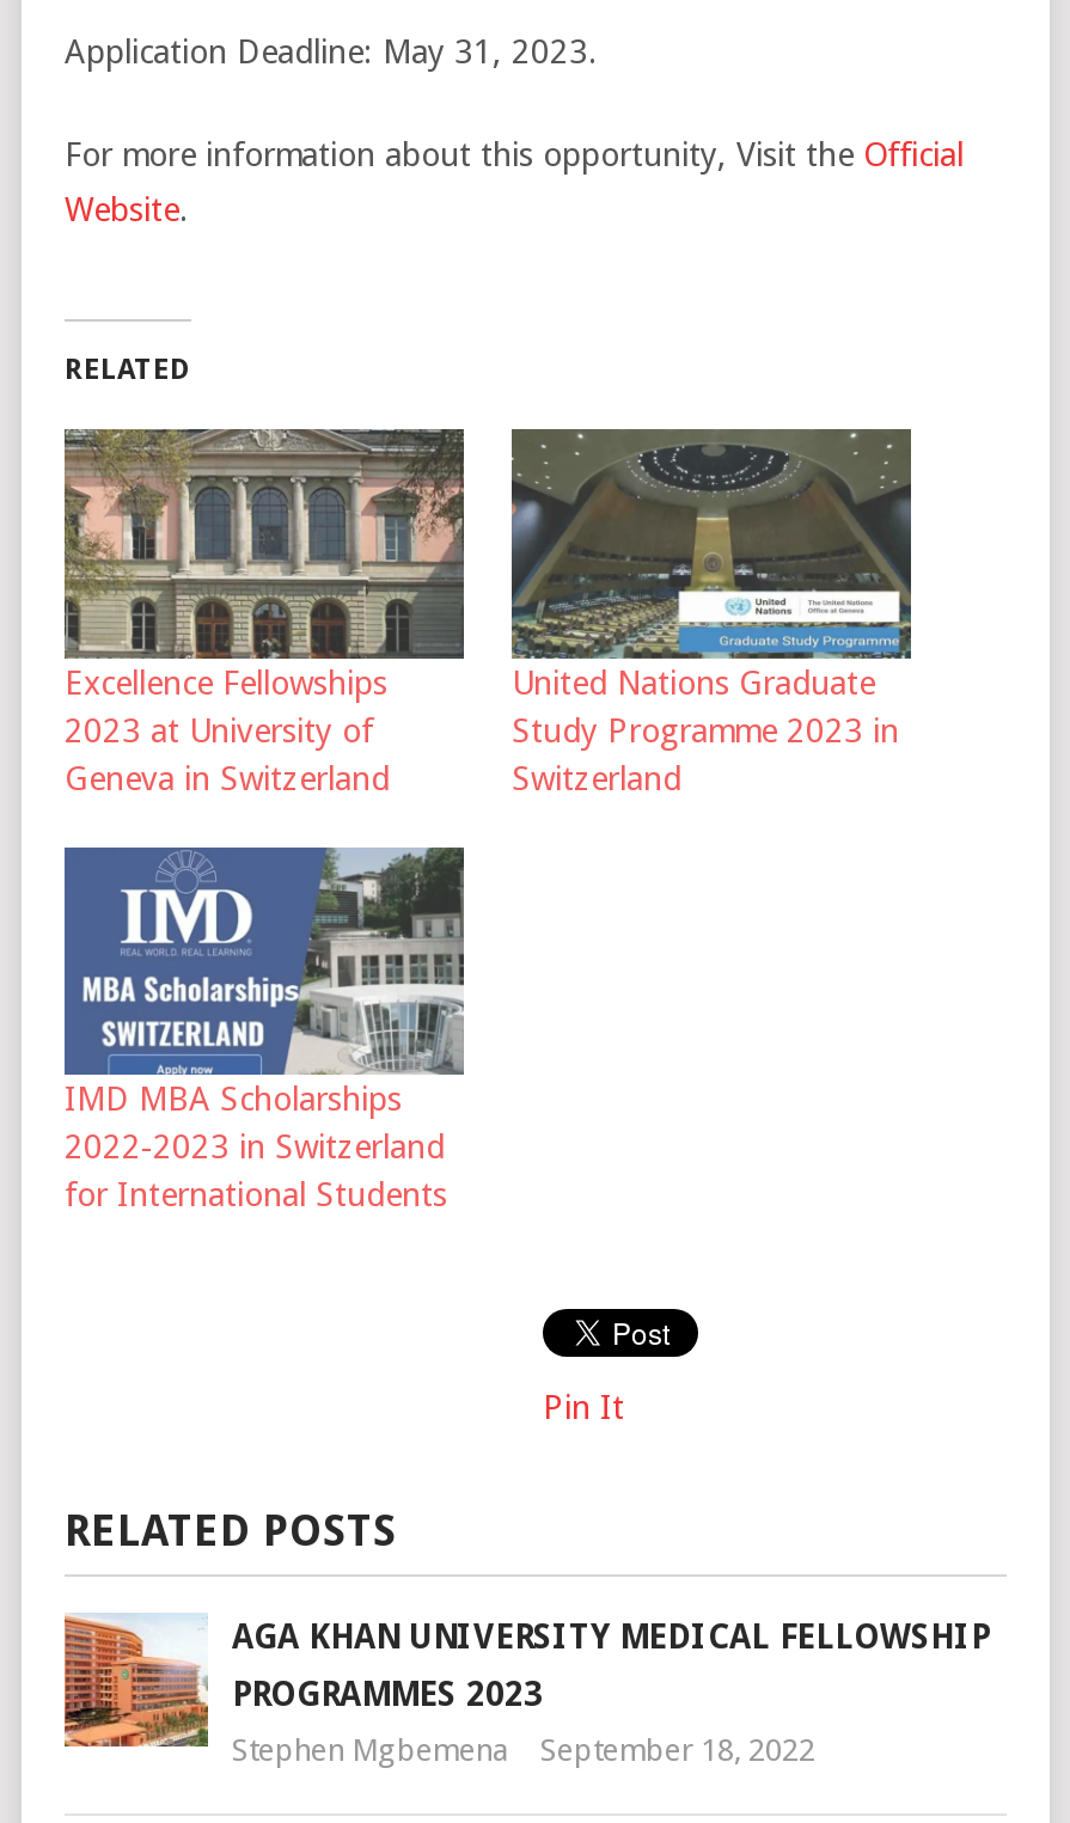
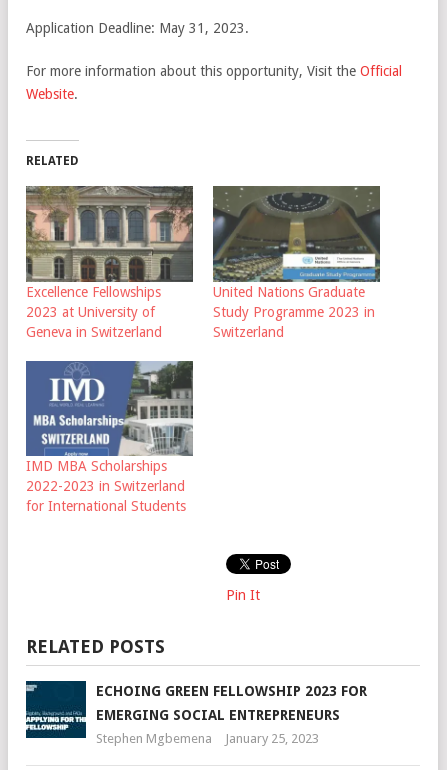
[62,1613,990,1749] [image] | AGA KHAN UNIVERSITY MEDICAL FELLOWSHIP -> [25,680,367,739] [image] | ECHOING GREEN FELLOWSHIP 2023 FOR
[232,1675,543,1713] PROGRAMMES 2023 -> [96,707,340,723] EMERGING SOCIAL ENTREPRENEURS
[232,1732,815,1768] Stephen Mgbemena September 18, 2022 -> [96,731,319,746] Stephen Mgbemena January 25, 2023

